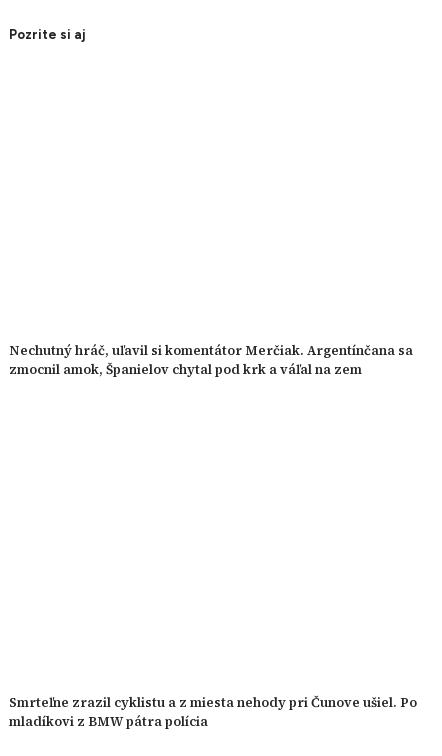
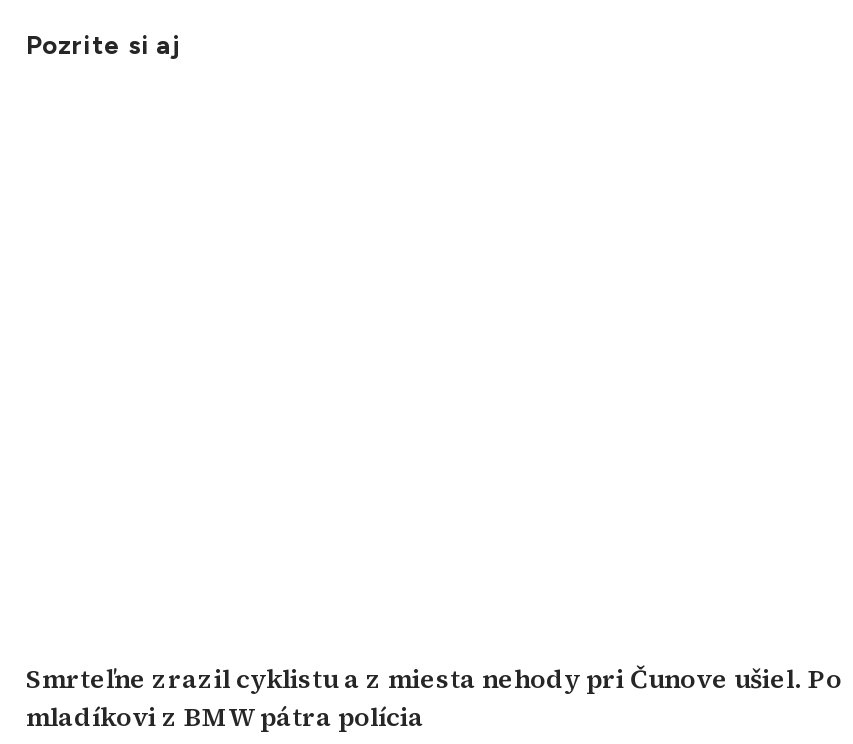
[9,342,413,378] Nechutný hráč, uľavil si komentátor Merčiak. Argentínčana sa | zmocnil amok, Španielov chytal pod krk a váľal na zem -> none

